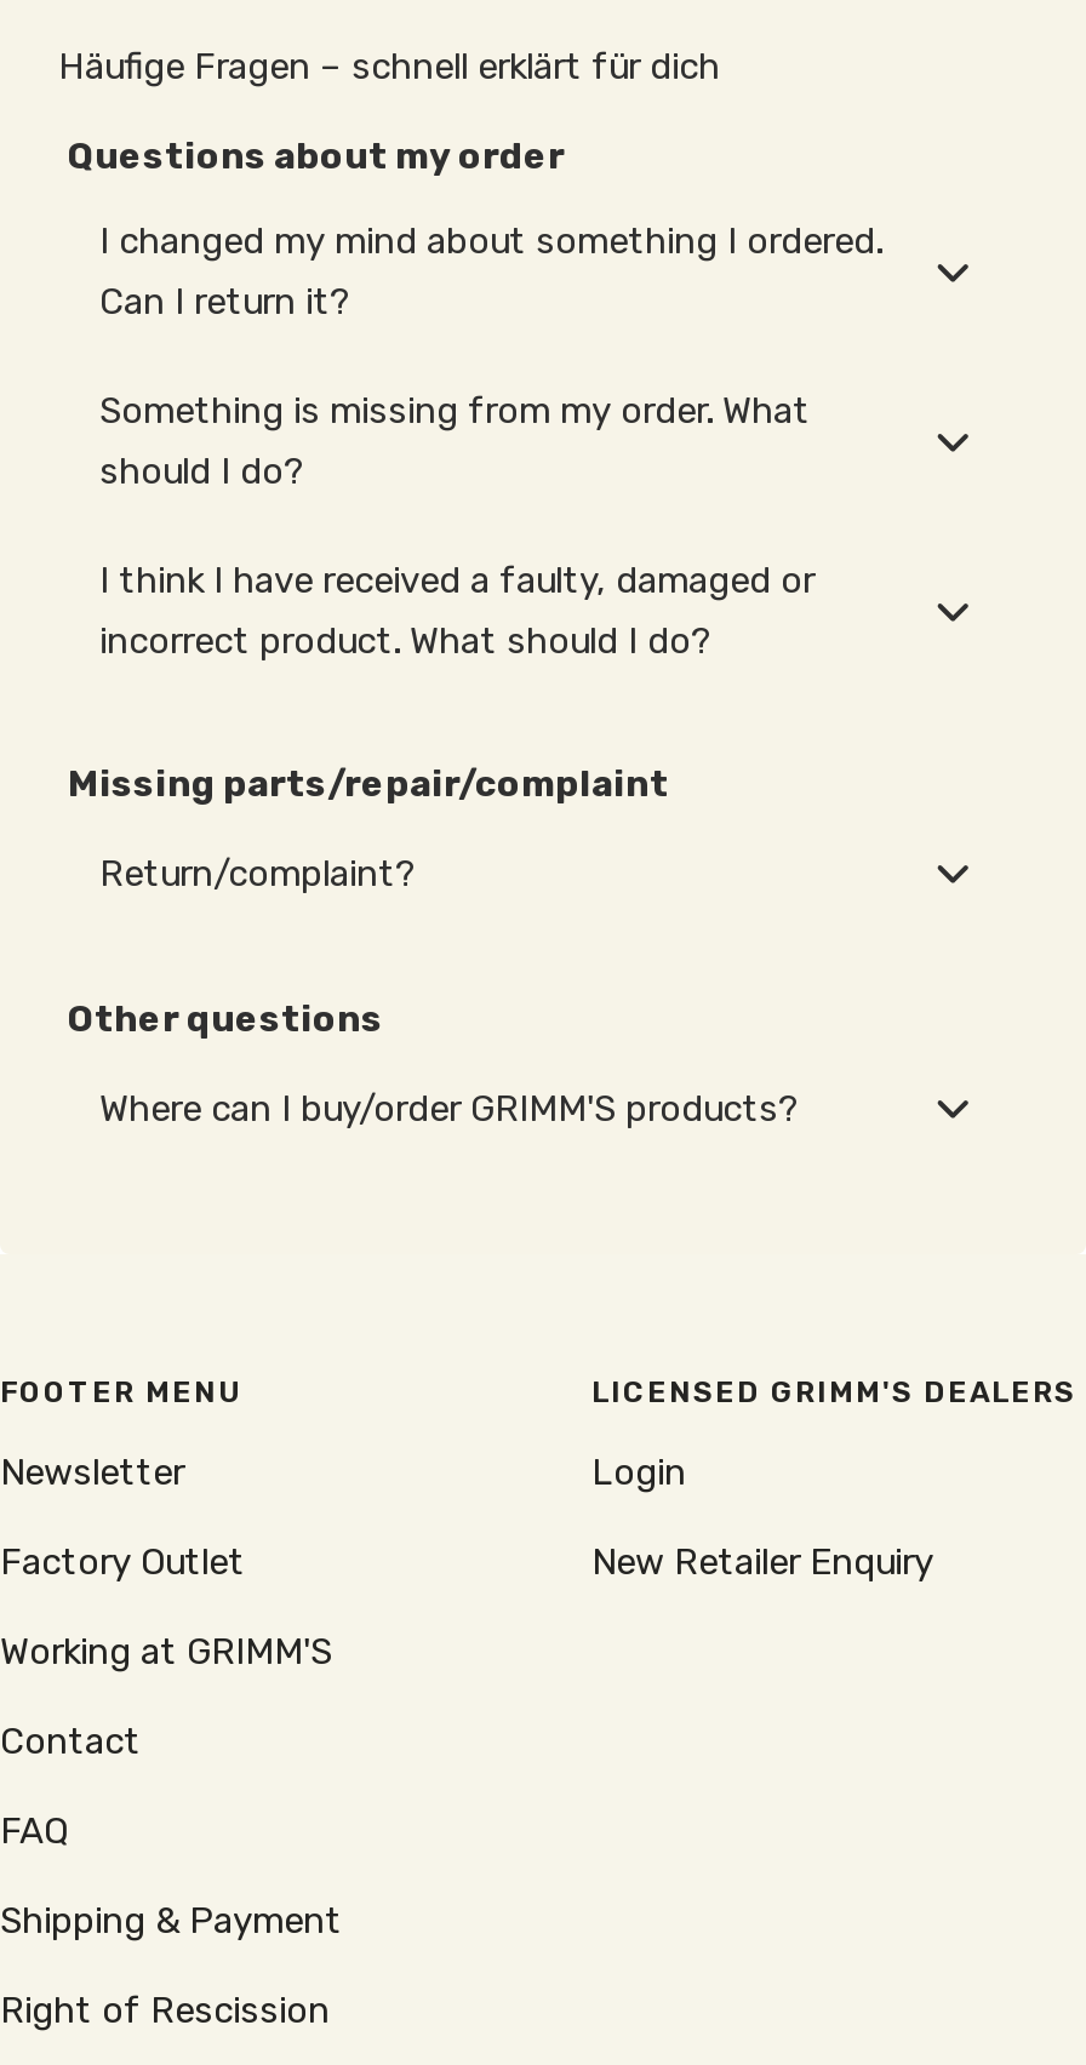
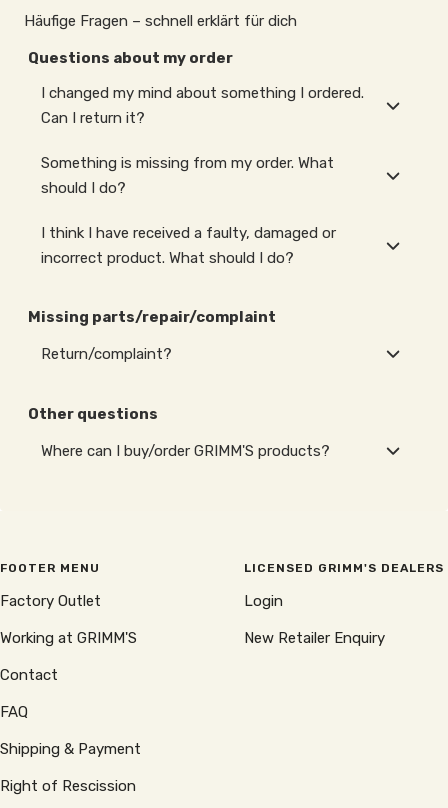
[0,1451,184,1494] Newsletter -> none

